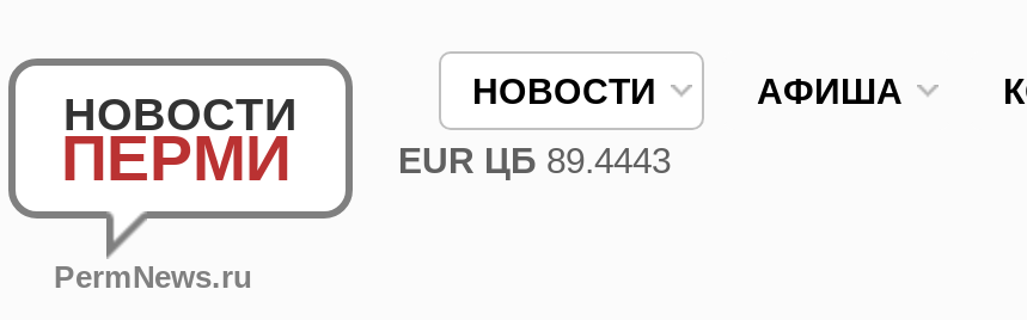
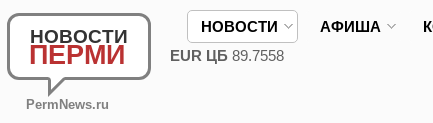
[398,140,671,180] EUR ЦБ 89.4443 -> [170,47,284,64] EUR ЦБ 89.7558

